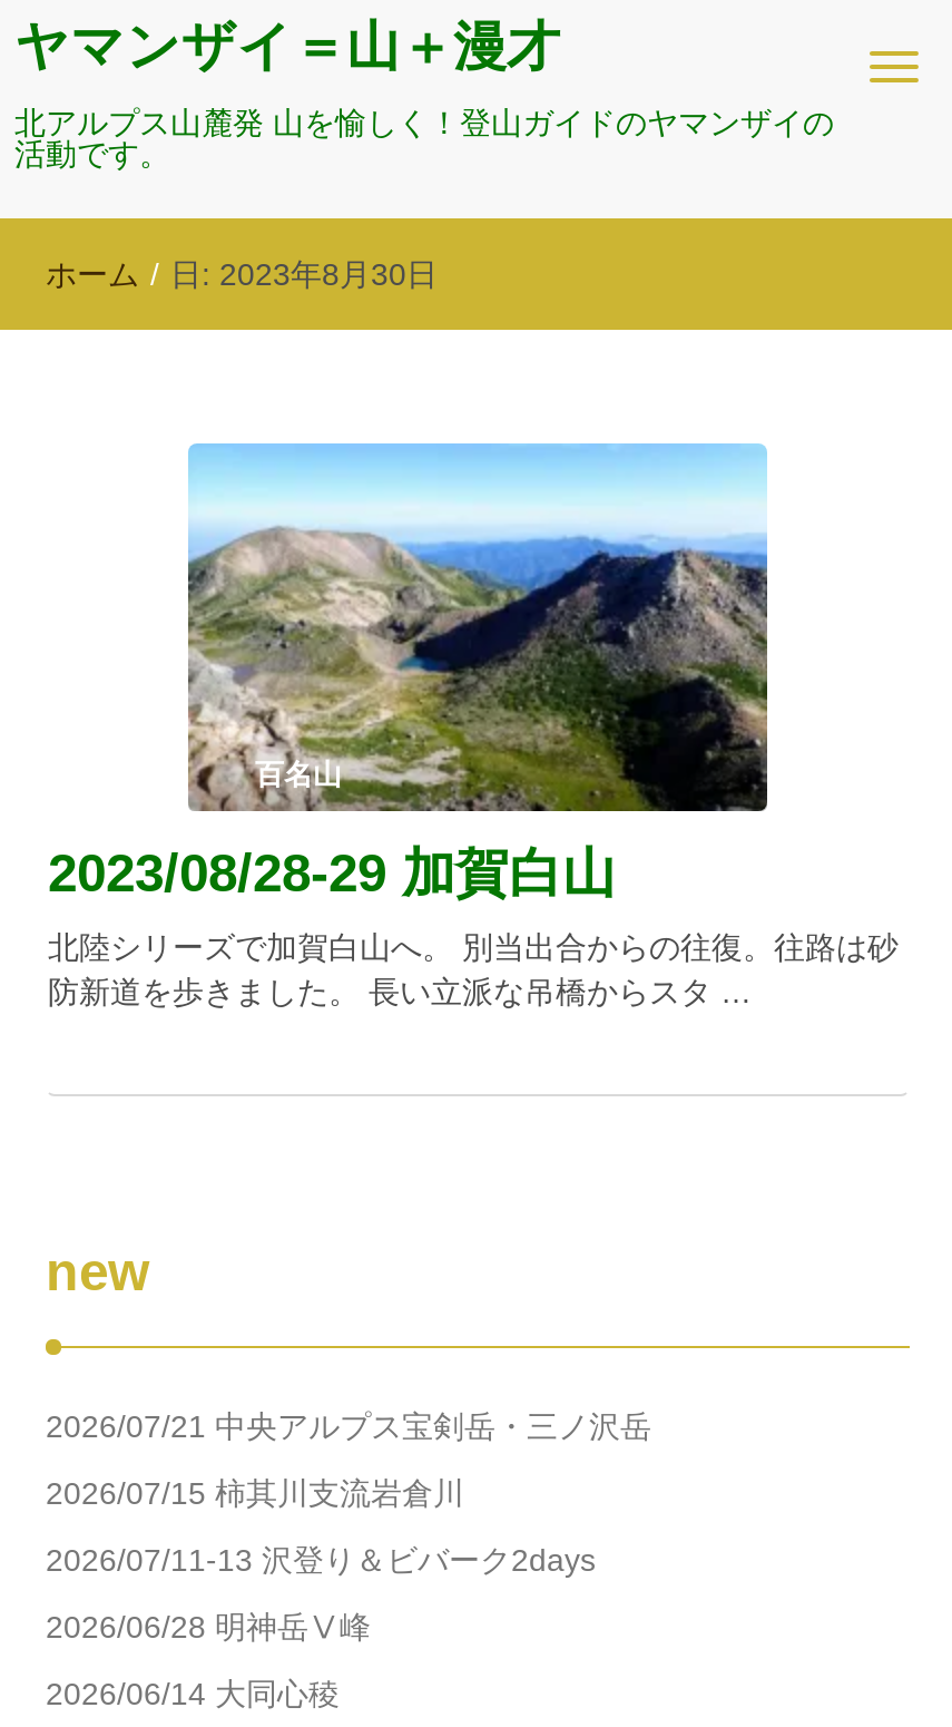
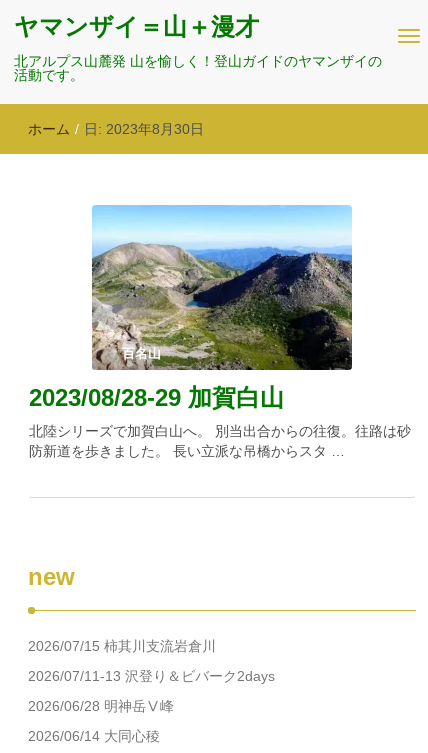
[46,1408,651,1444] 2026/07/21 中央アルプス宝剣岳・三ノ沢岳 -> none

